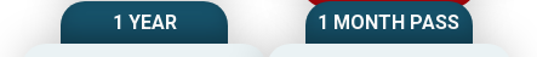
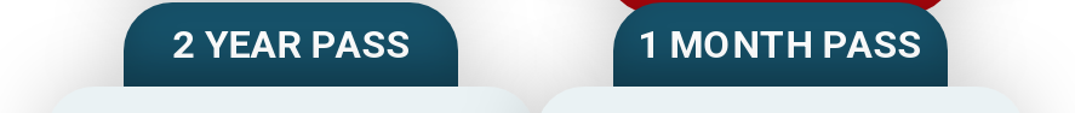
[112,11,177,34] 1 YEAR -> [173,21,410,67] 2 YEAR PASS

